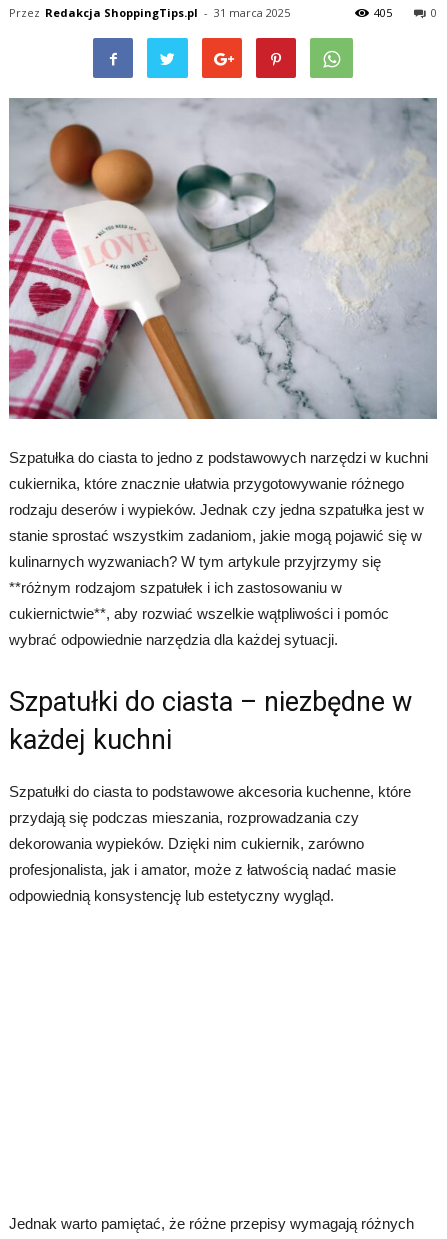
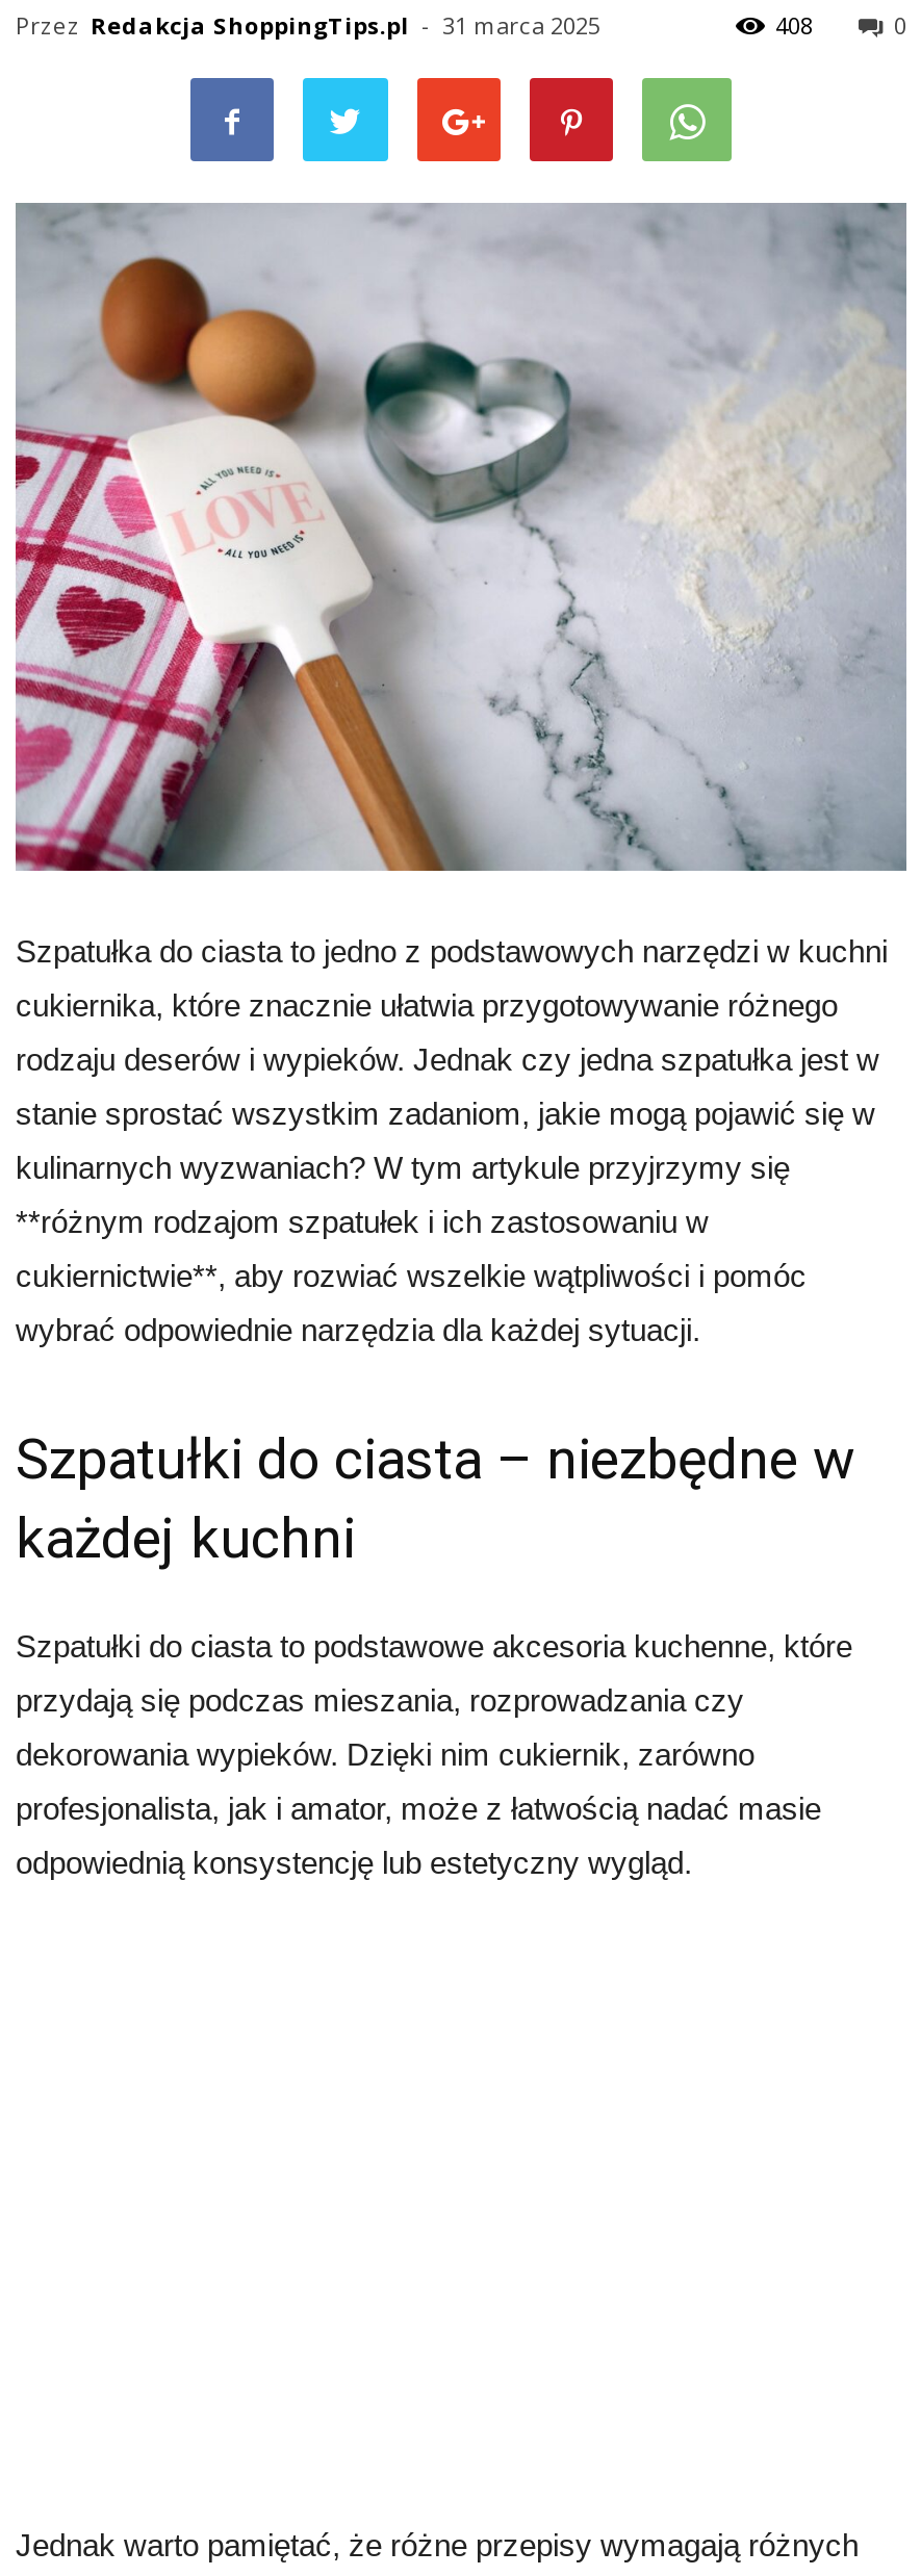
[374,5,392,20] 405 -> [775,9,813,41] 408

